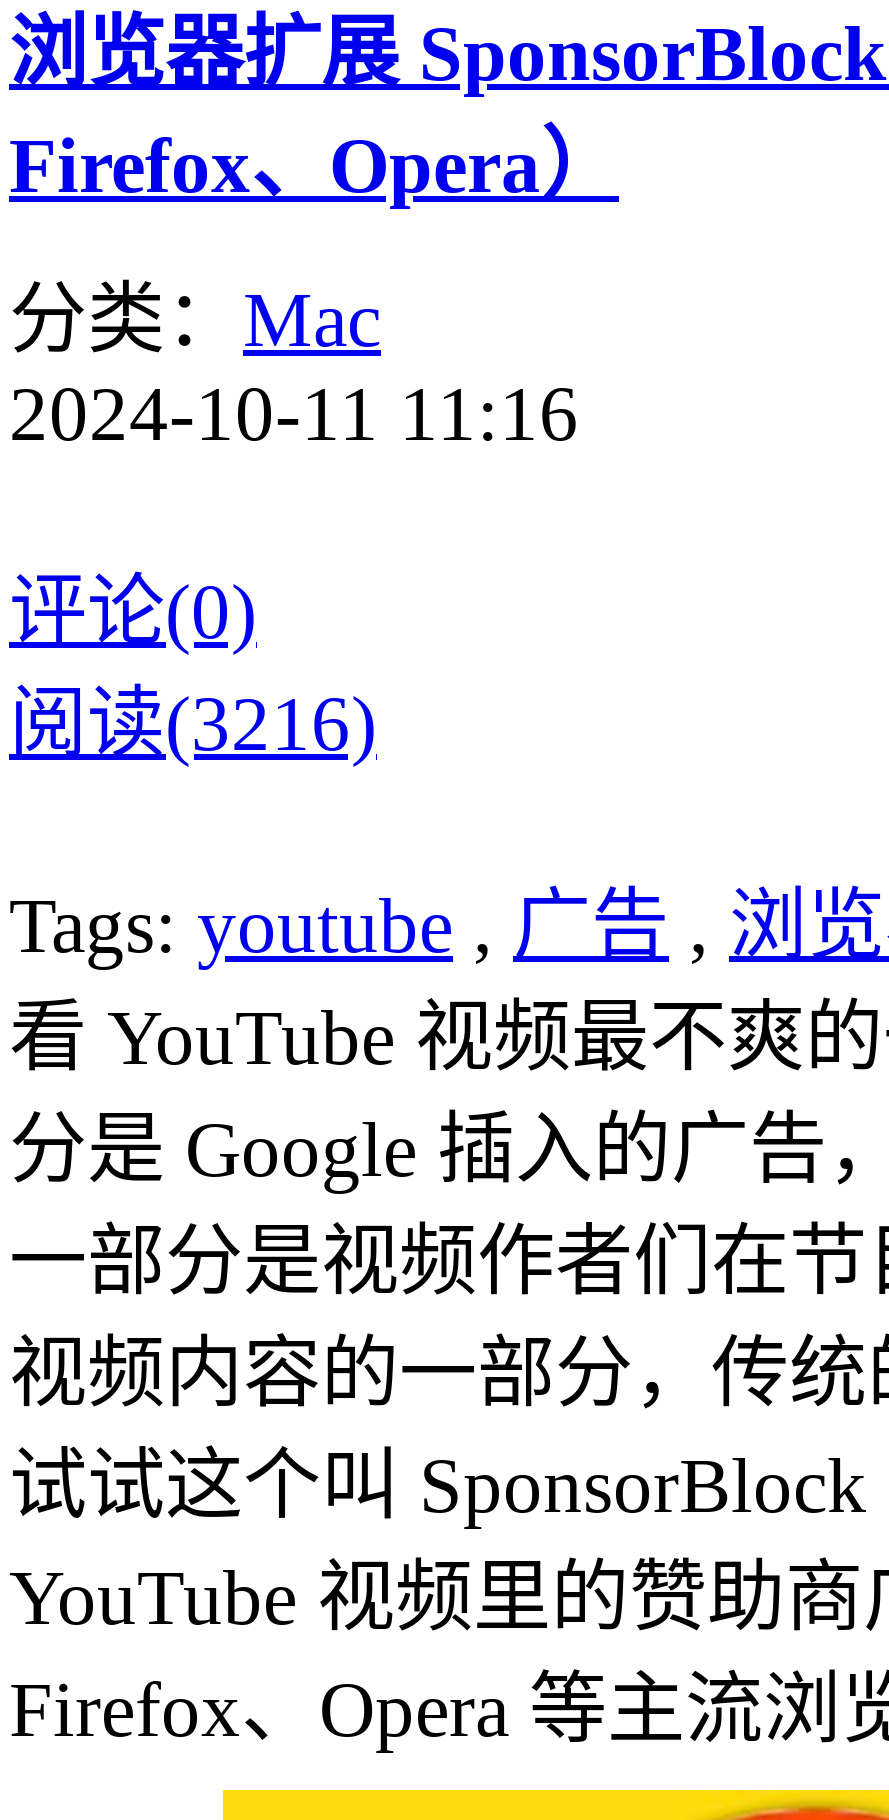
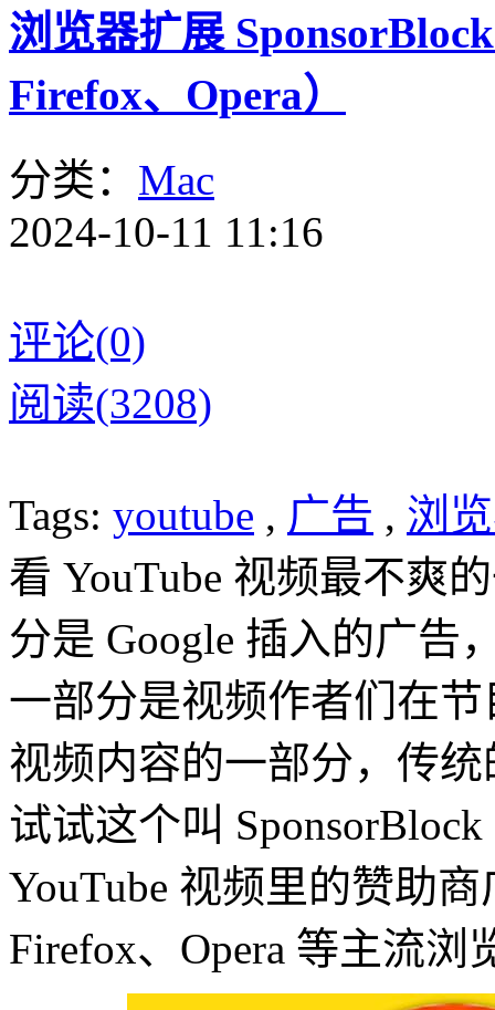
[9,680,377,766] 阅读(3216) -> [9,379,212,427] 阅读(3208)

